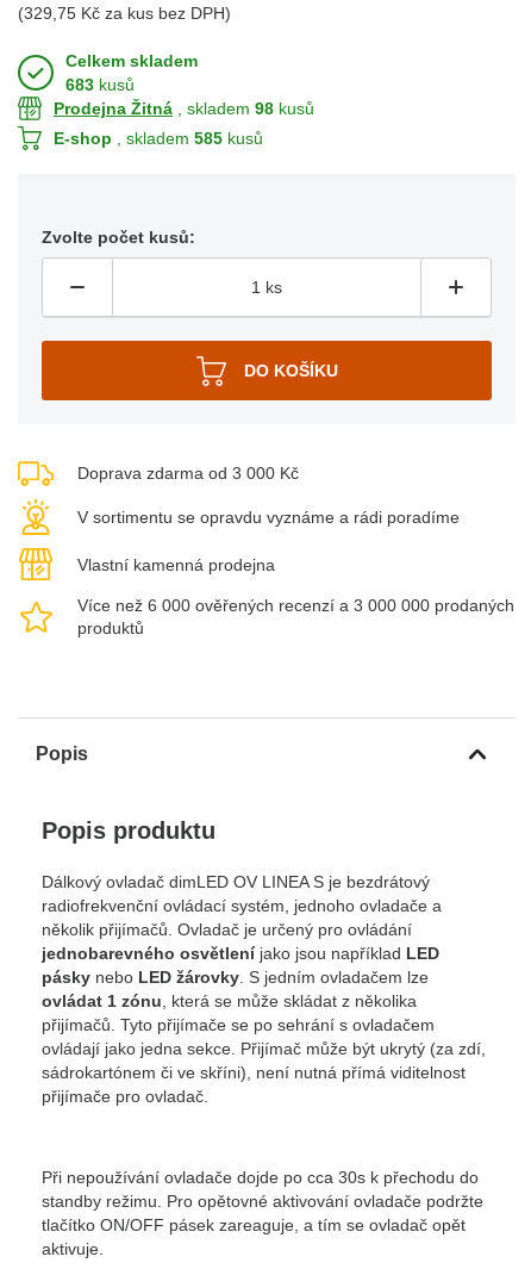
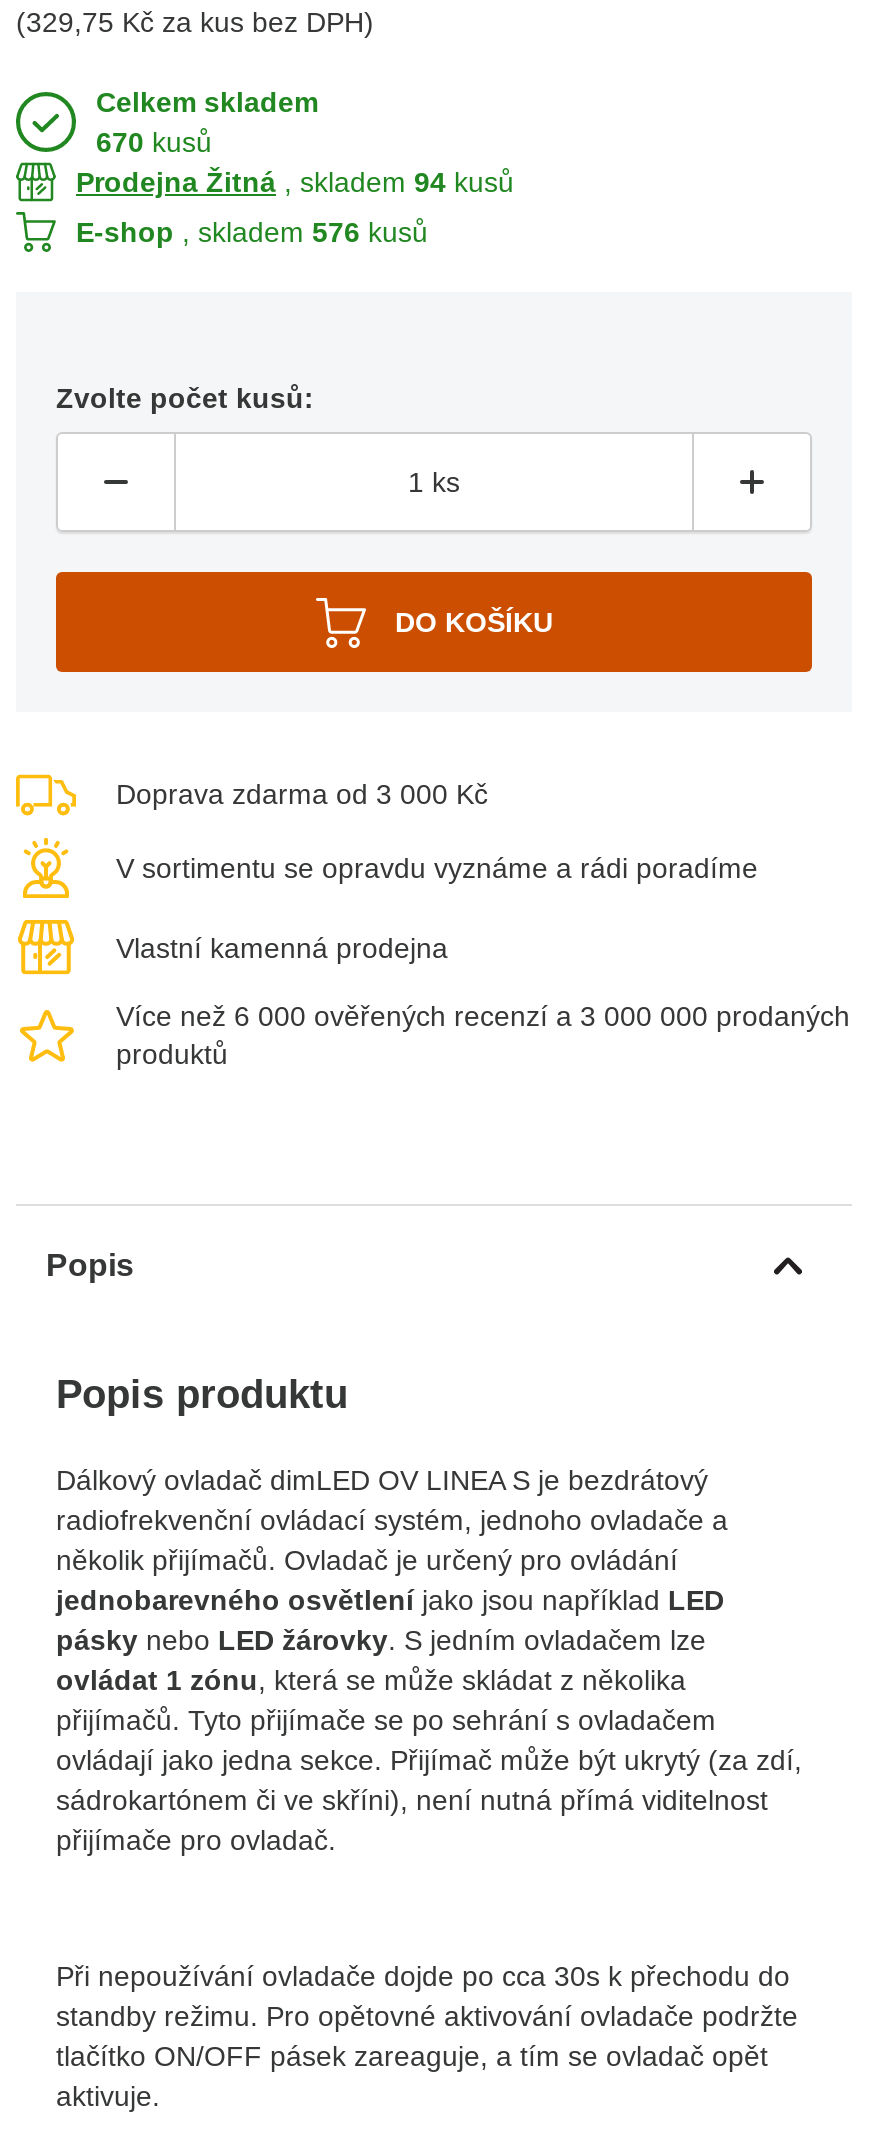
[65,76,135,95] 683 kusů -> [96,127,212,159] 670 kusů
[54,99,314,118] Prodejna Žitná , skladem 98 kusů -> [76,167,514,199] Prodejna Žitná , skladem 94 kusů
[54,129,263,148] E-shop , skladem 585 kusů -> [76,217,428,249] E-shop , skladem 576 kusů

